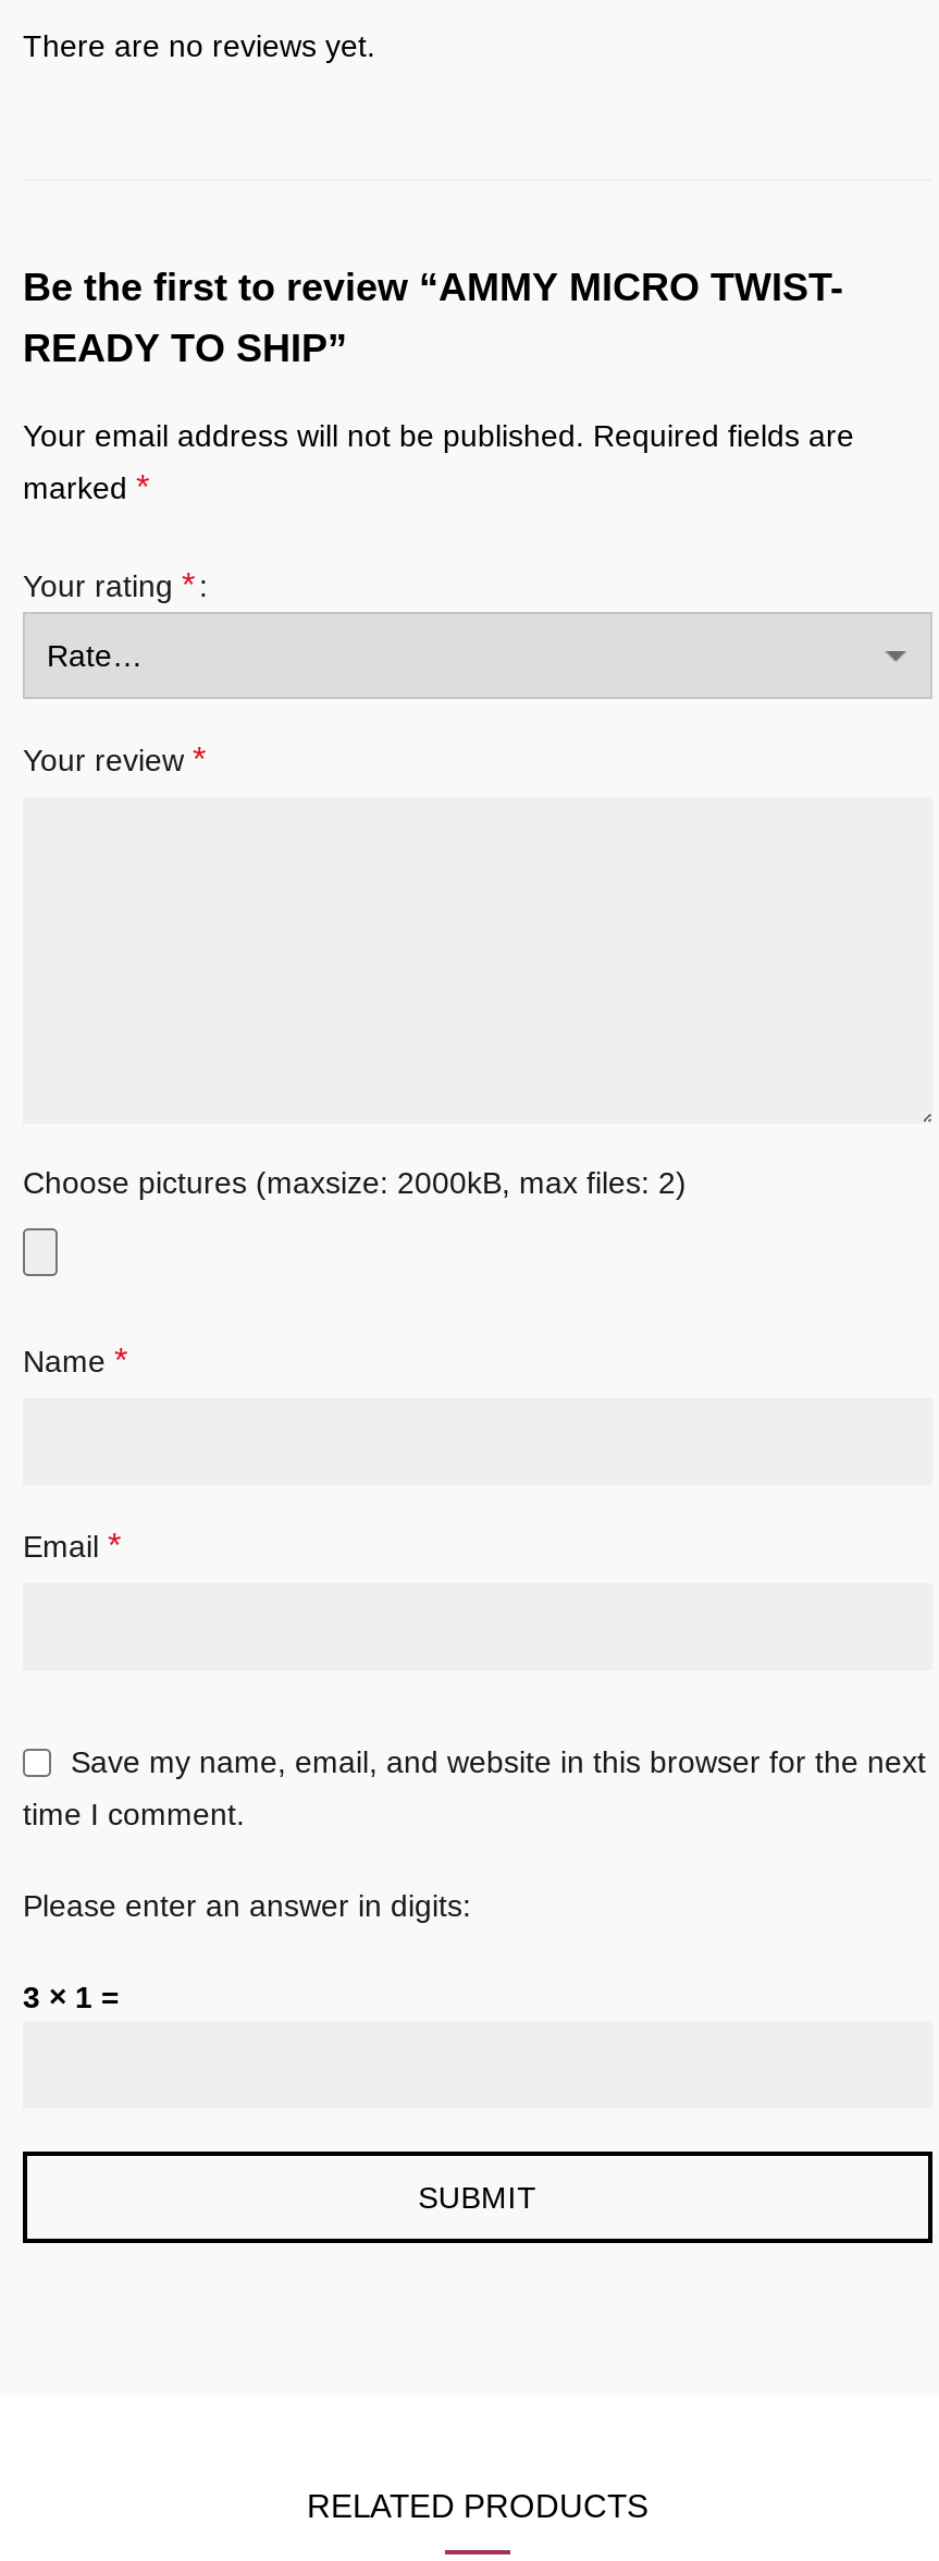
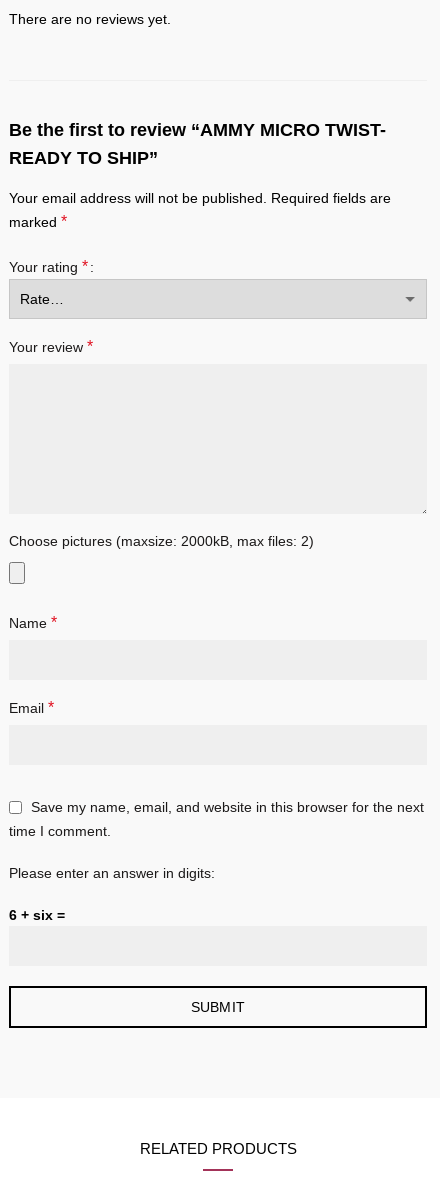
[23,1979,119,2014] 3 × 1 = -> [9,907,65,923] 6 + six =

